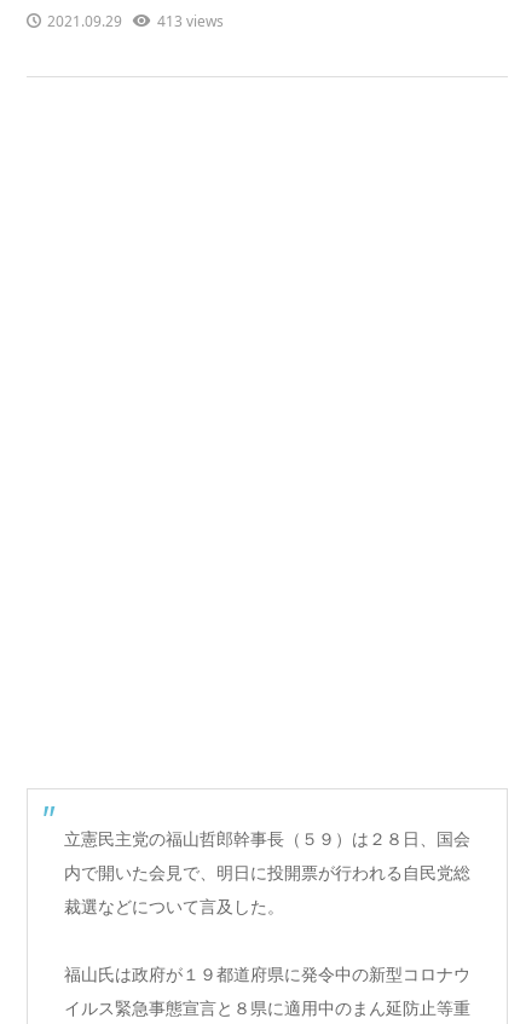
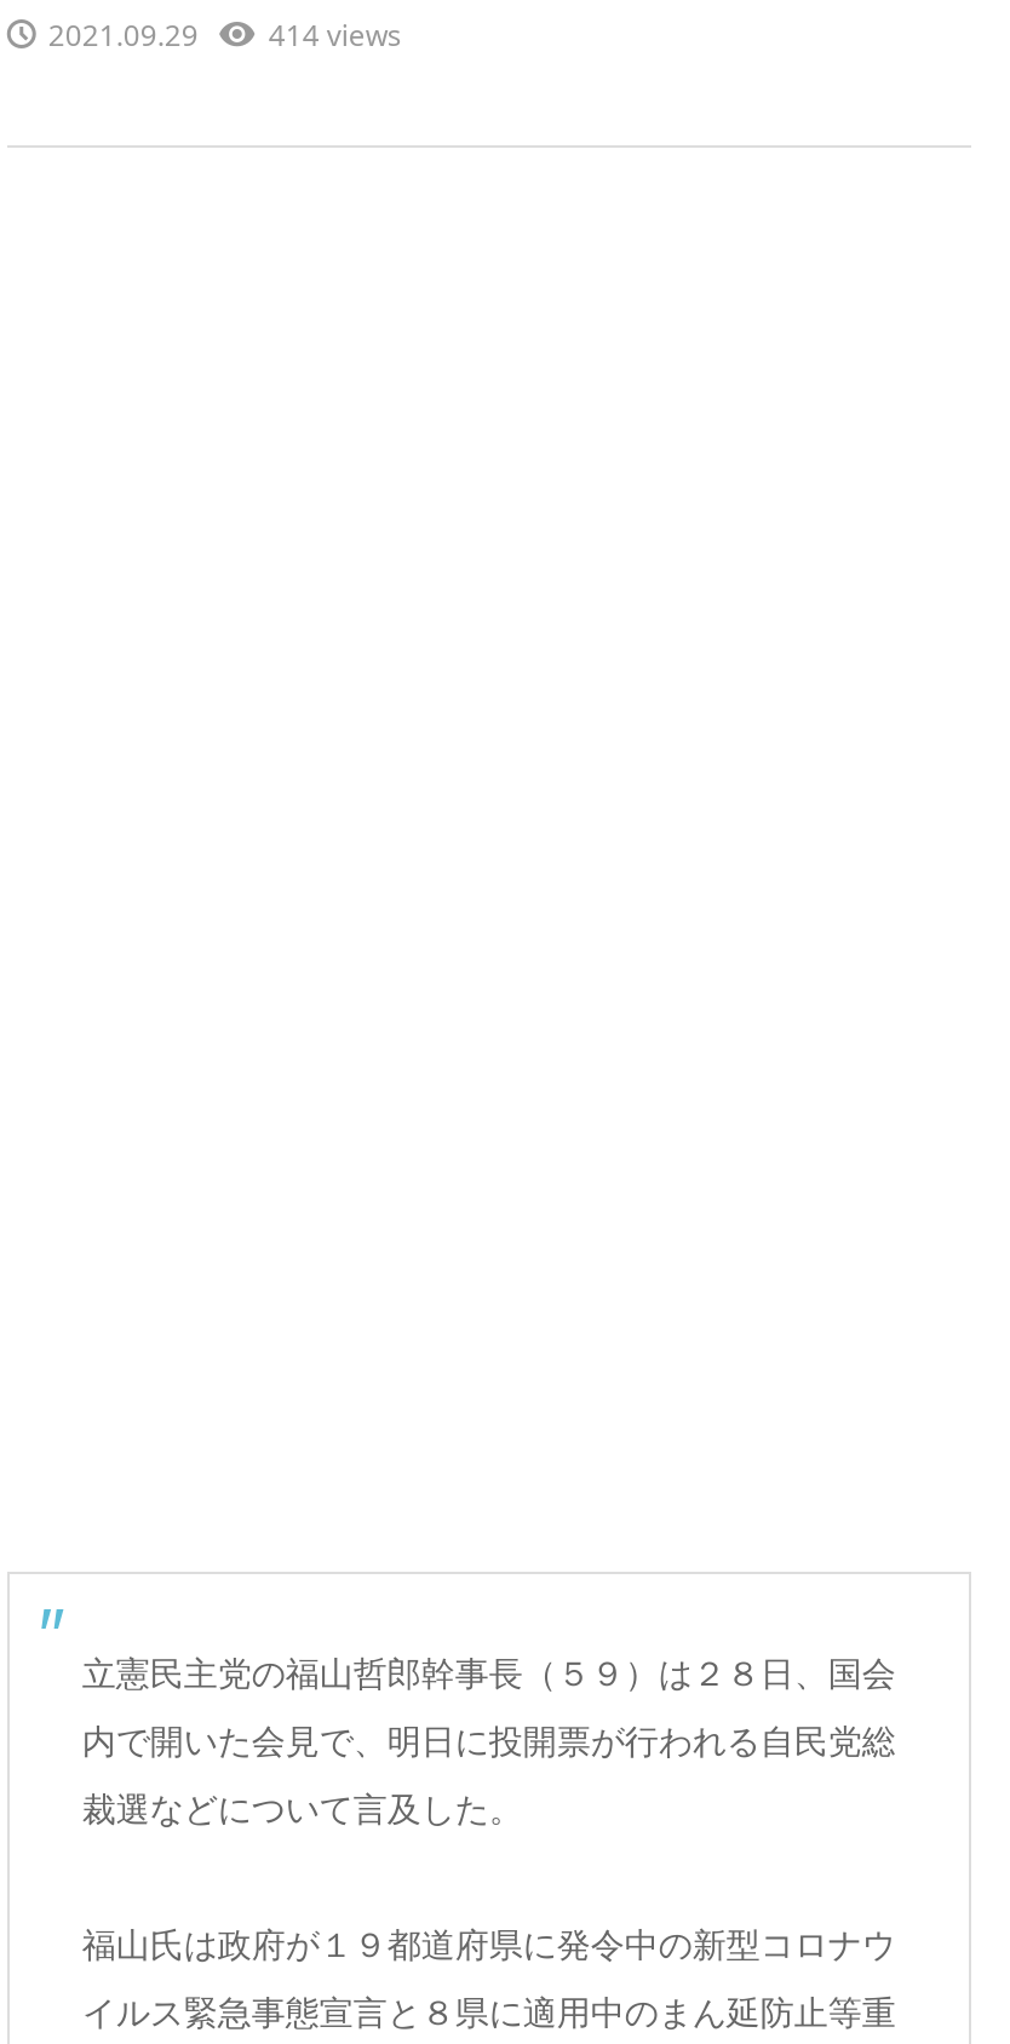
[47,10,224,31] 2021.09.29 413 views -> [48,14,402,55] 2021.09.29 414 views

